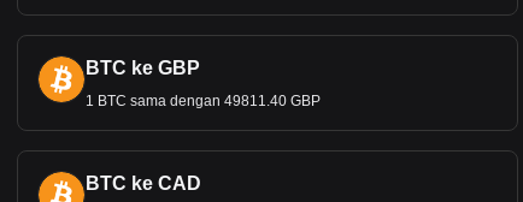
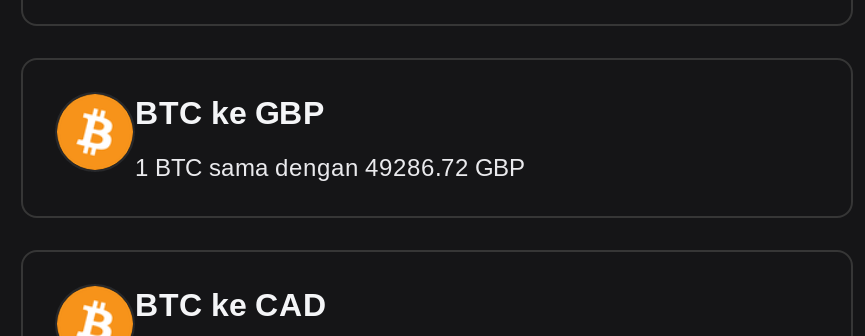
[86,93,321,109] 1 BTC sama dengan 49811.40 GBP -> [135,154,525,182] 1 BTC sama dengan 49286.72 GBP

